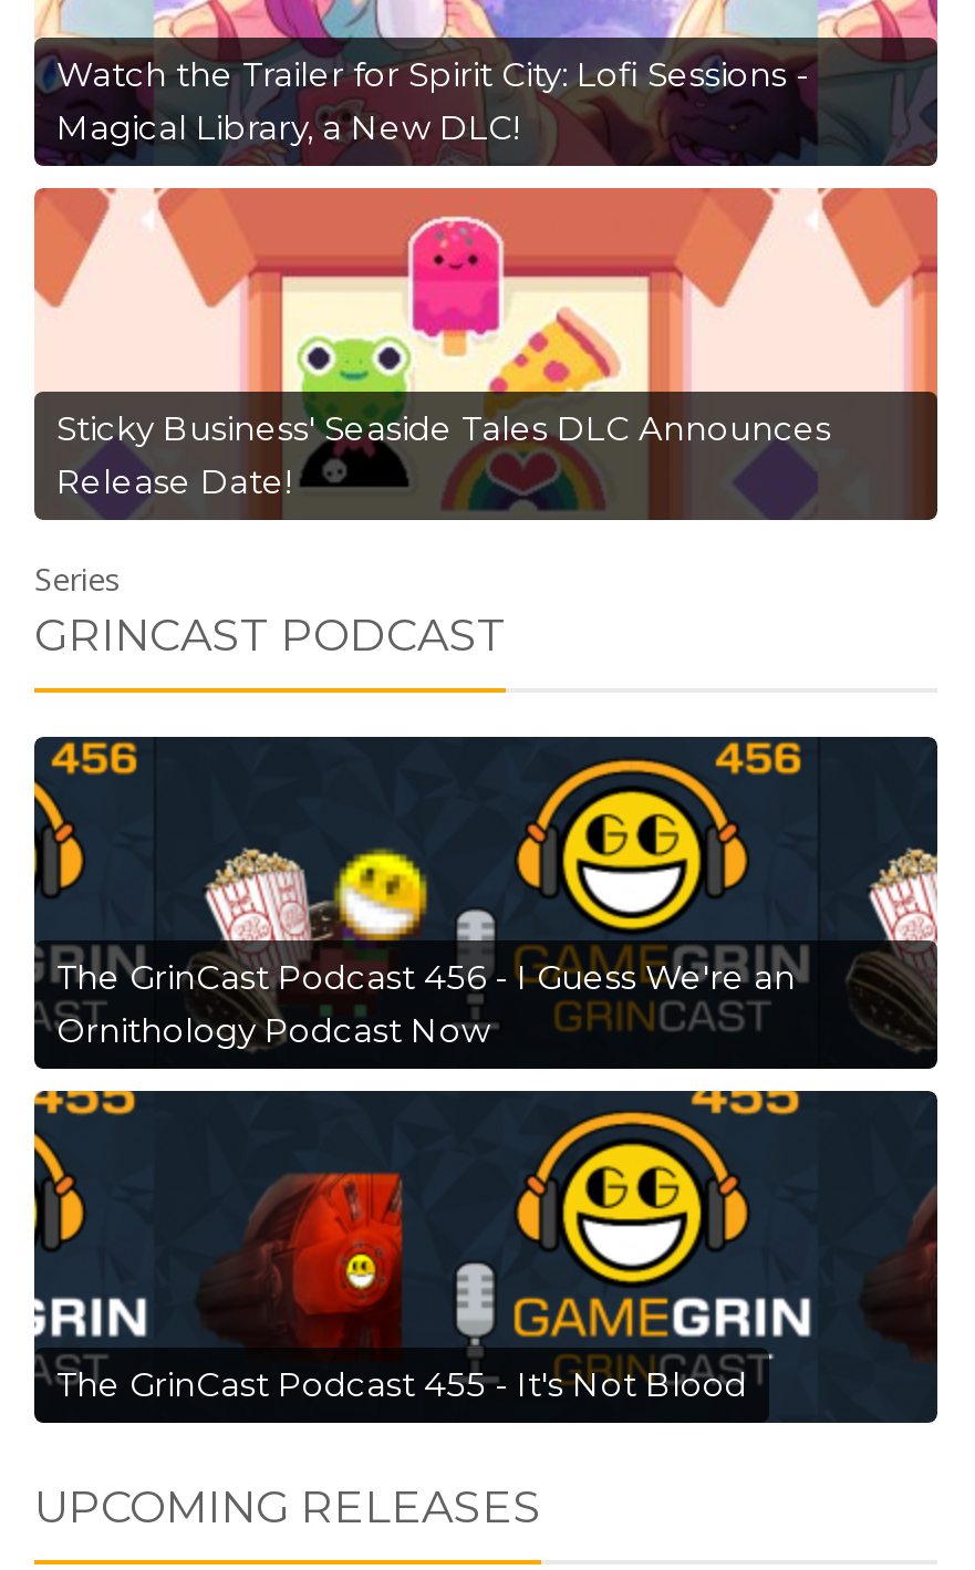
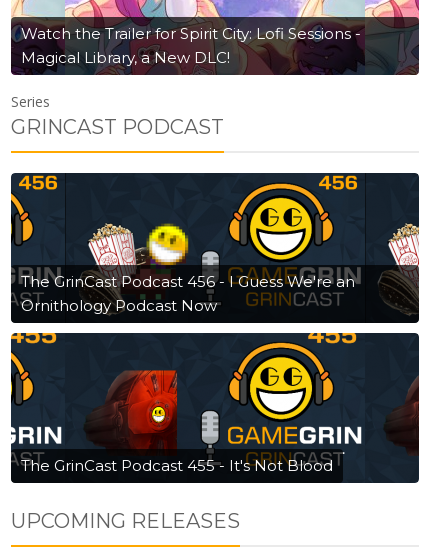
[32,186,937,520] [image] | Sticky Business' Seaside Tales DLC Announces | Release Date! -> none

